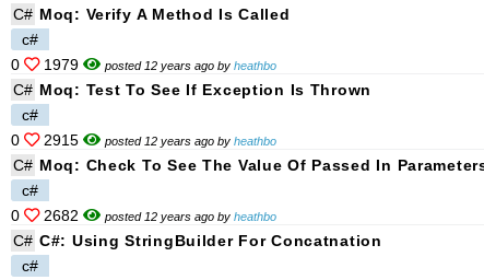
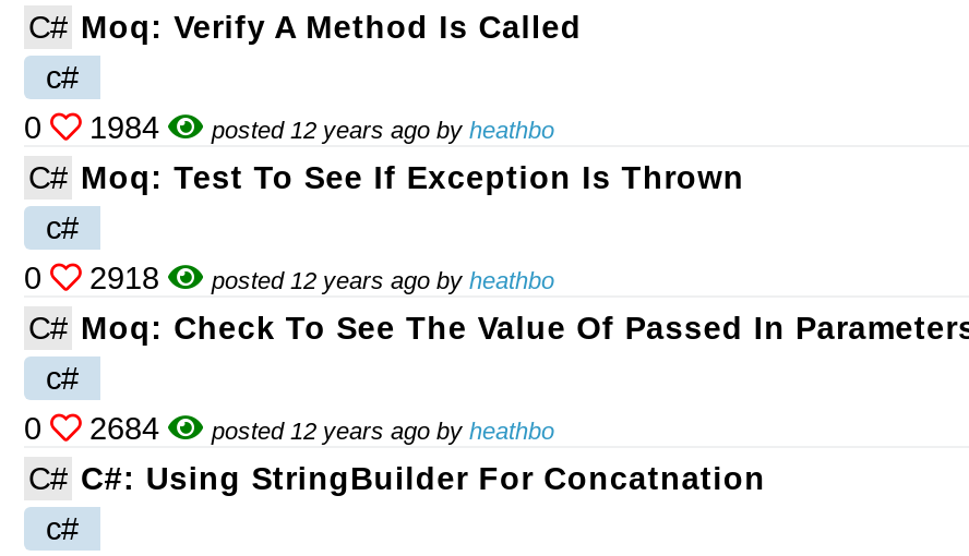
[11,56,276,73] 0 1979 posted 12 years ago by heathbo -> [24,110,554,145] 0 1984 posted 12 years ago by heathbo
[11,131,276,149] 0 2915 posted 12 years ago by heathbo -> [24,260,554,295] 0 2918 posted 12 years ago by heathbo
[11,207,276,224] 0 2682 posted 12 years ago by heathbo -> [24,411,554,446] 0 2684 posted 12 years ago by heathbo

